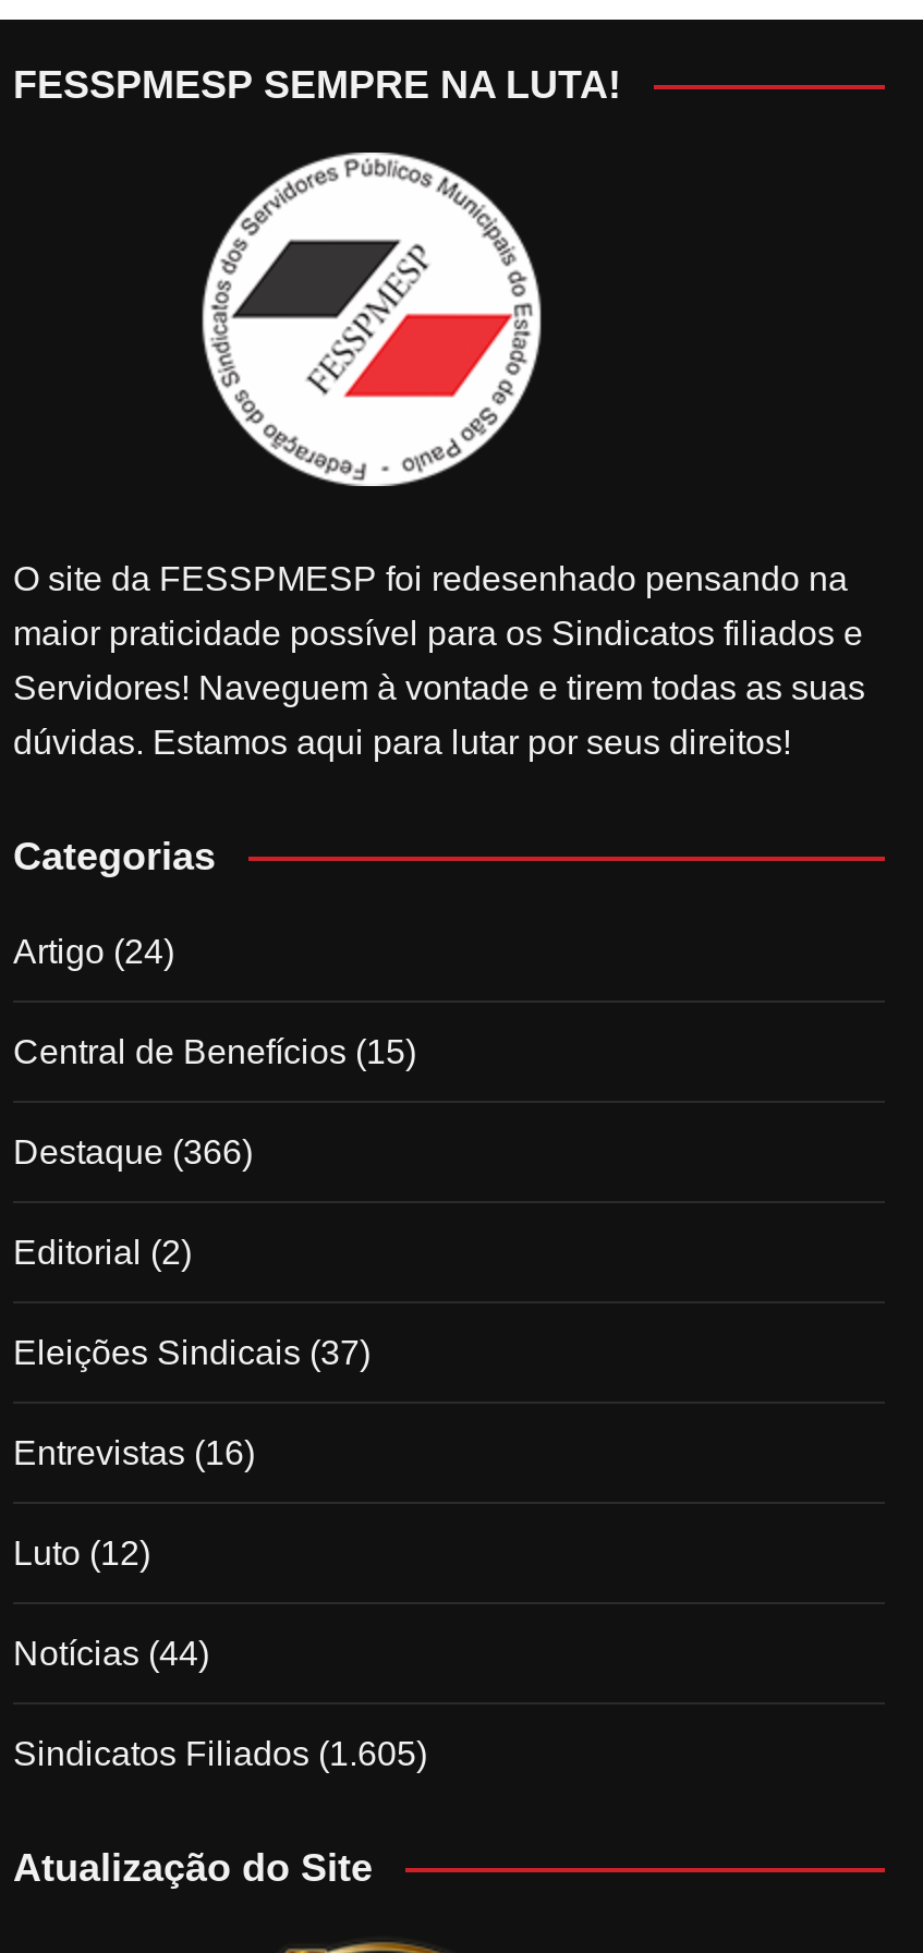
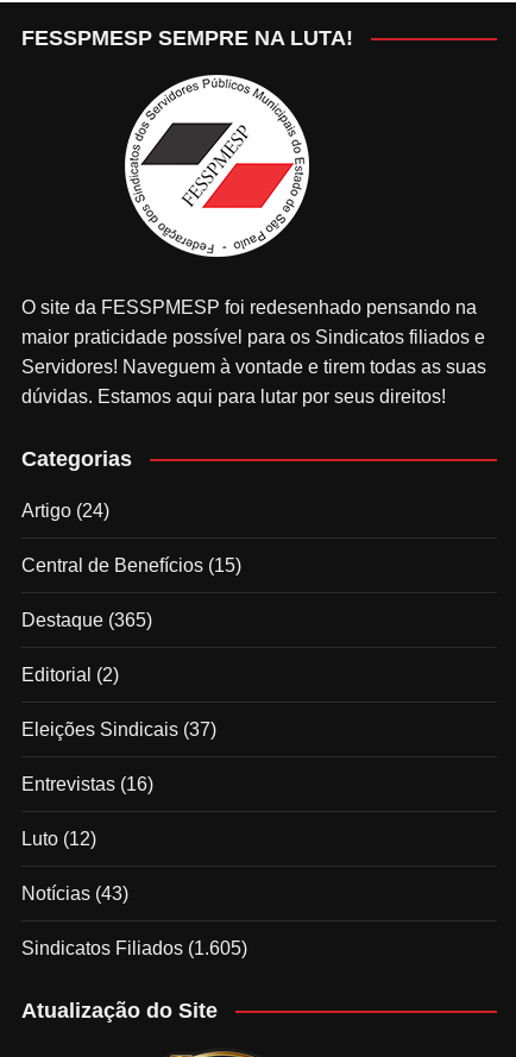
[13,1133,253,1170] Destaque (366) -> [21,609,152,630] Destaque (365)
[13,1634,209,1671] Notícias (44) -> [21,883,128,903] Notícias (43)

